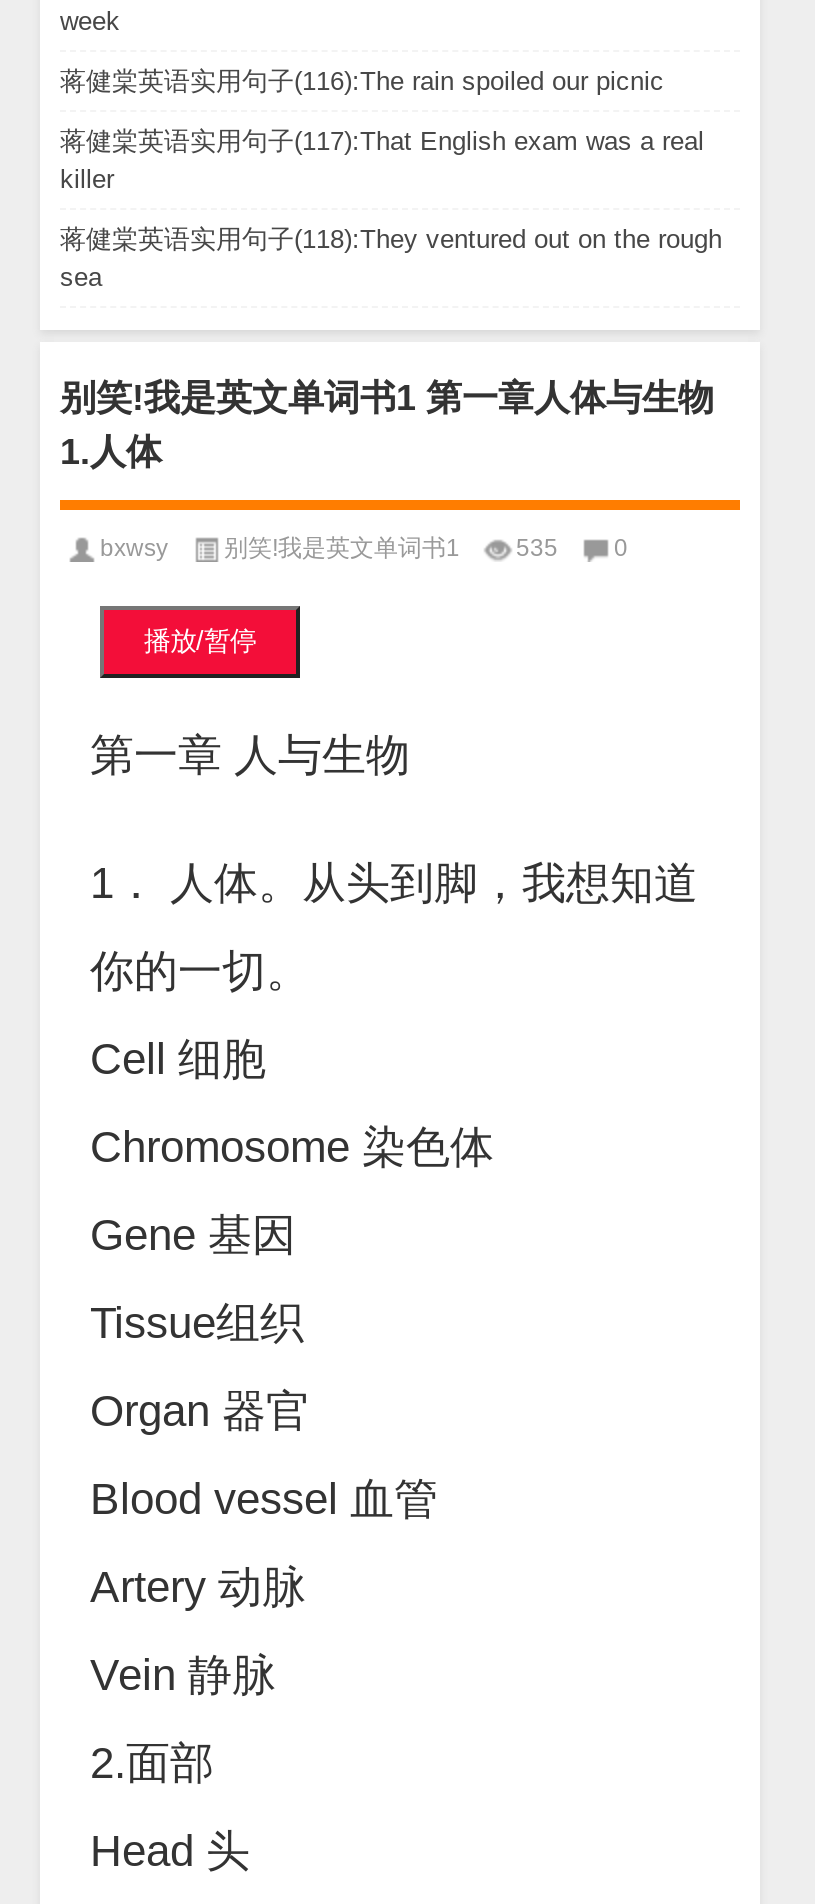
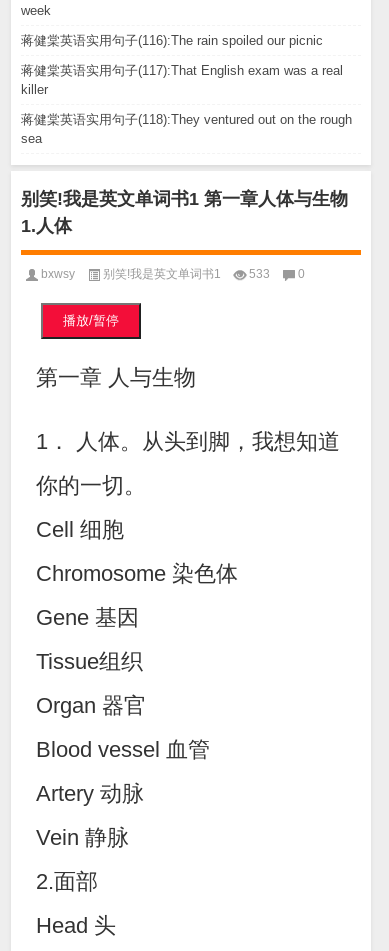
[100,534,628,562] bxwsy 别笑!我是英文单词书1 535 0 -> [41,267,305,281] bxwsy 别笑!我是英文单词书1 533 0

